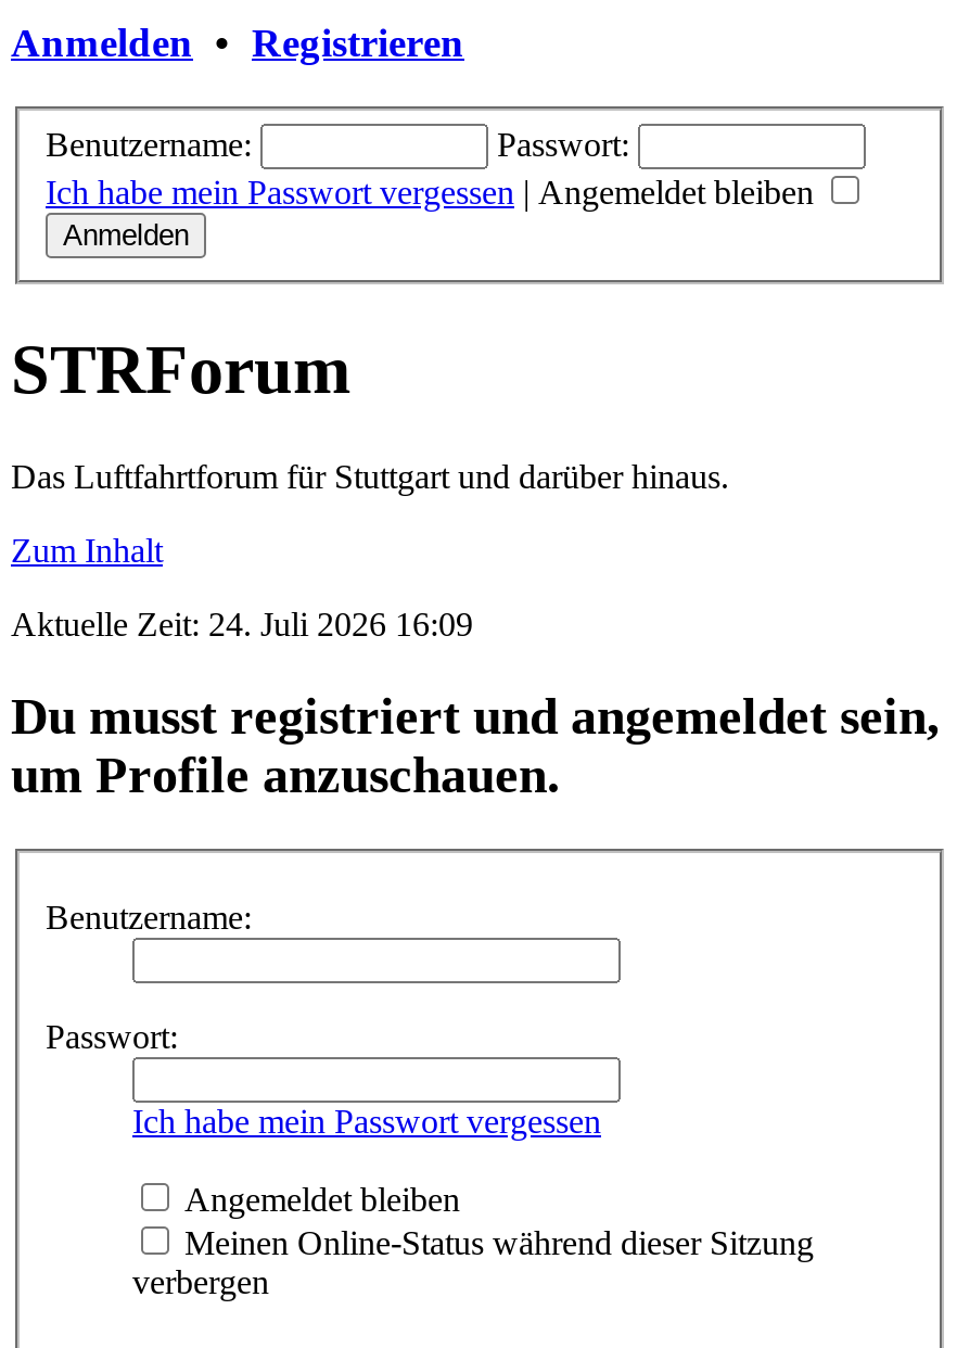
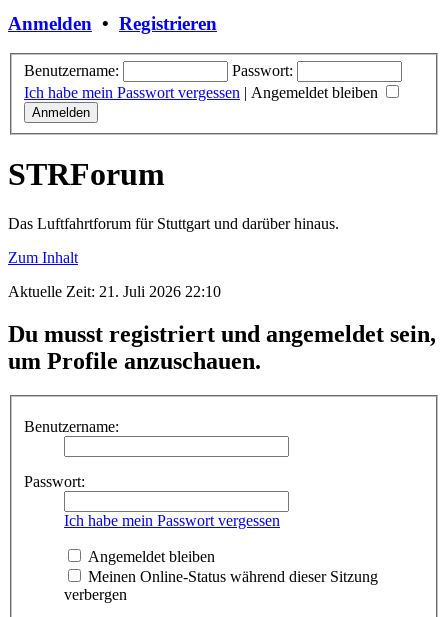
[11,605,473,642] Aktuelle Zeit: 24. Juli 2026 16:09 -> [8,283,221,300] Aktuelle Zeit: 21. Juli 2026 22:10

